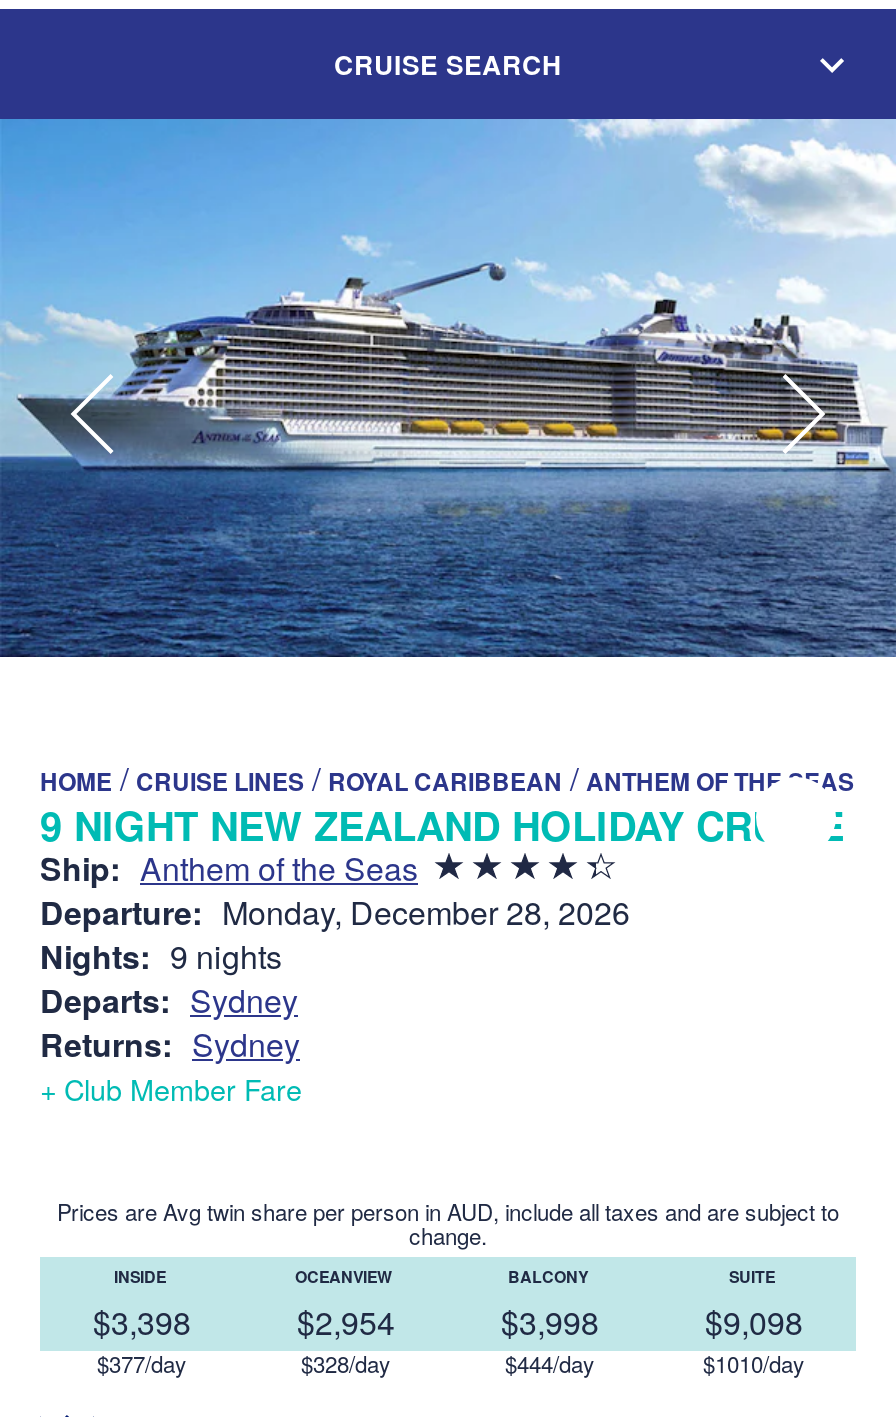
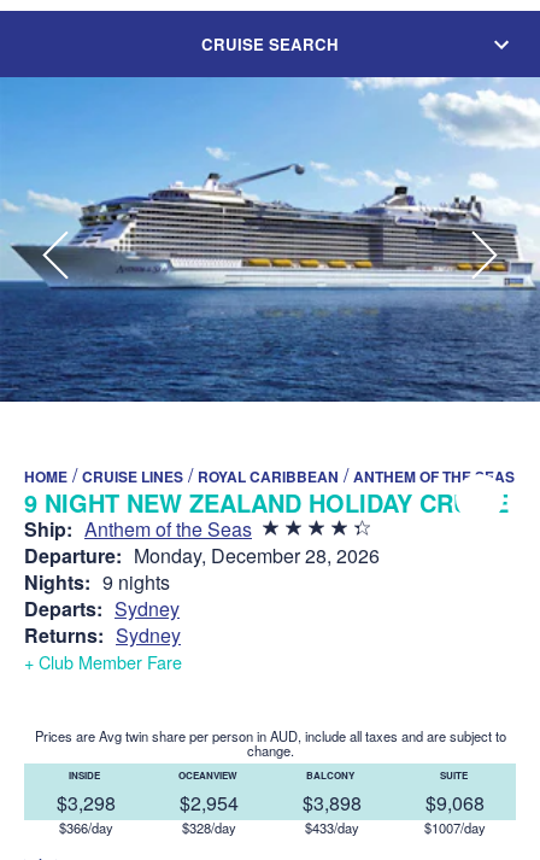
[93,1298,191,1378] $3,398 | $377/day -> [56,788,115,837] $3,298 | $366/day
[501,1298,599,1378] $3,998 | $444/day -> [302,788,361,837] $3,898 | $433/day
[703,1298,805,1378] $9,098 | $1010/day -> [424,788,485,837] $9,068 | $1007/day

